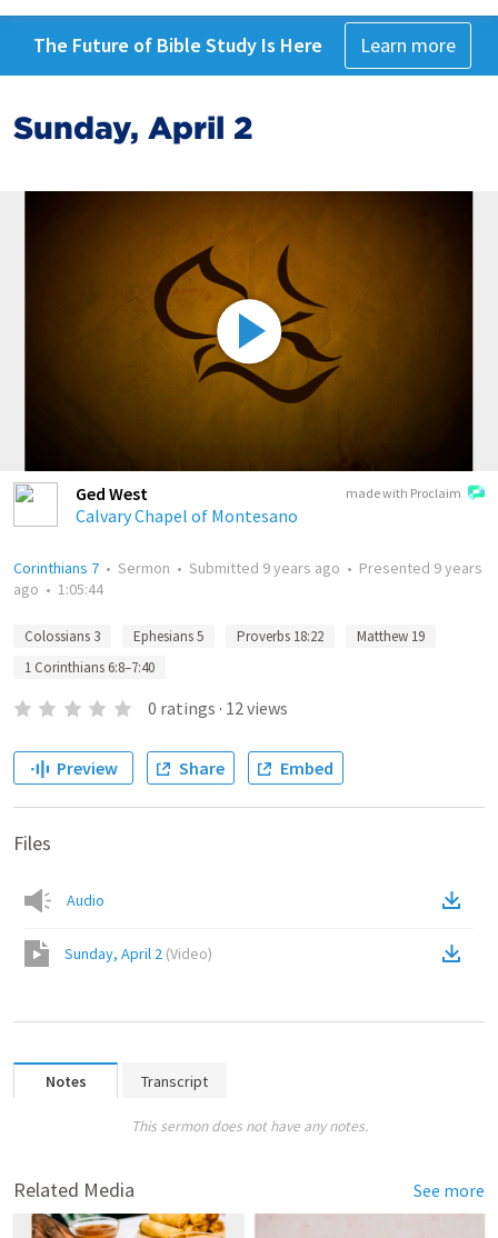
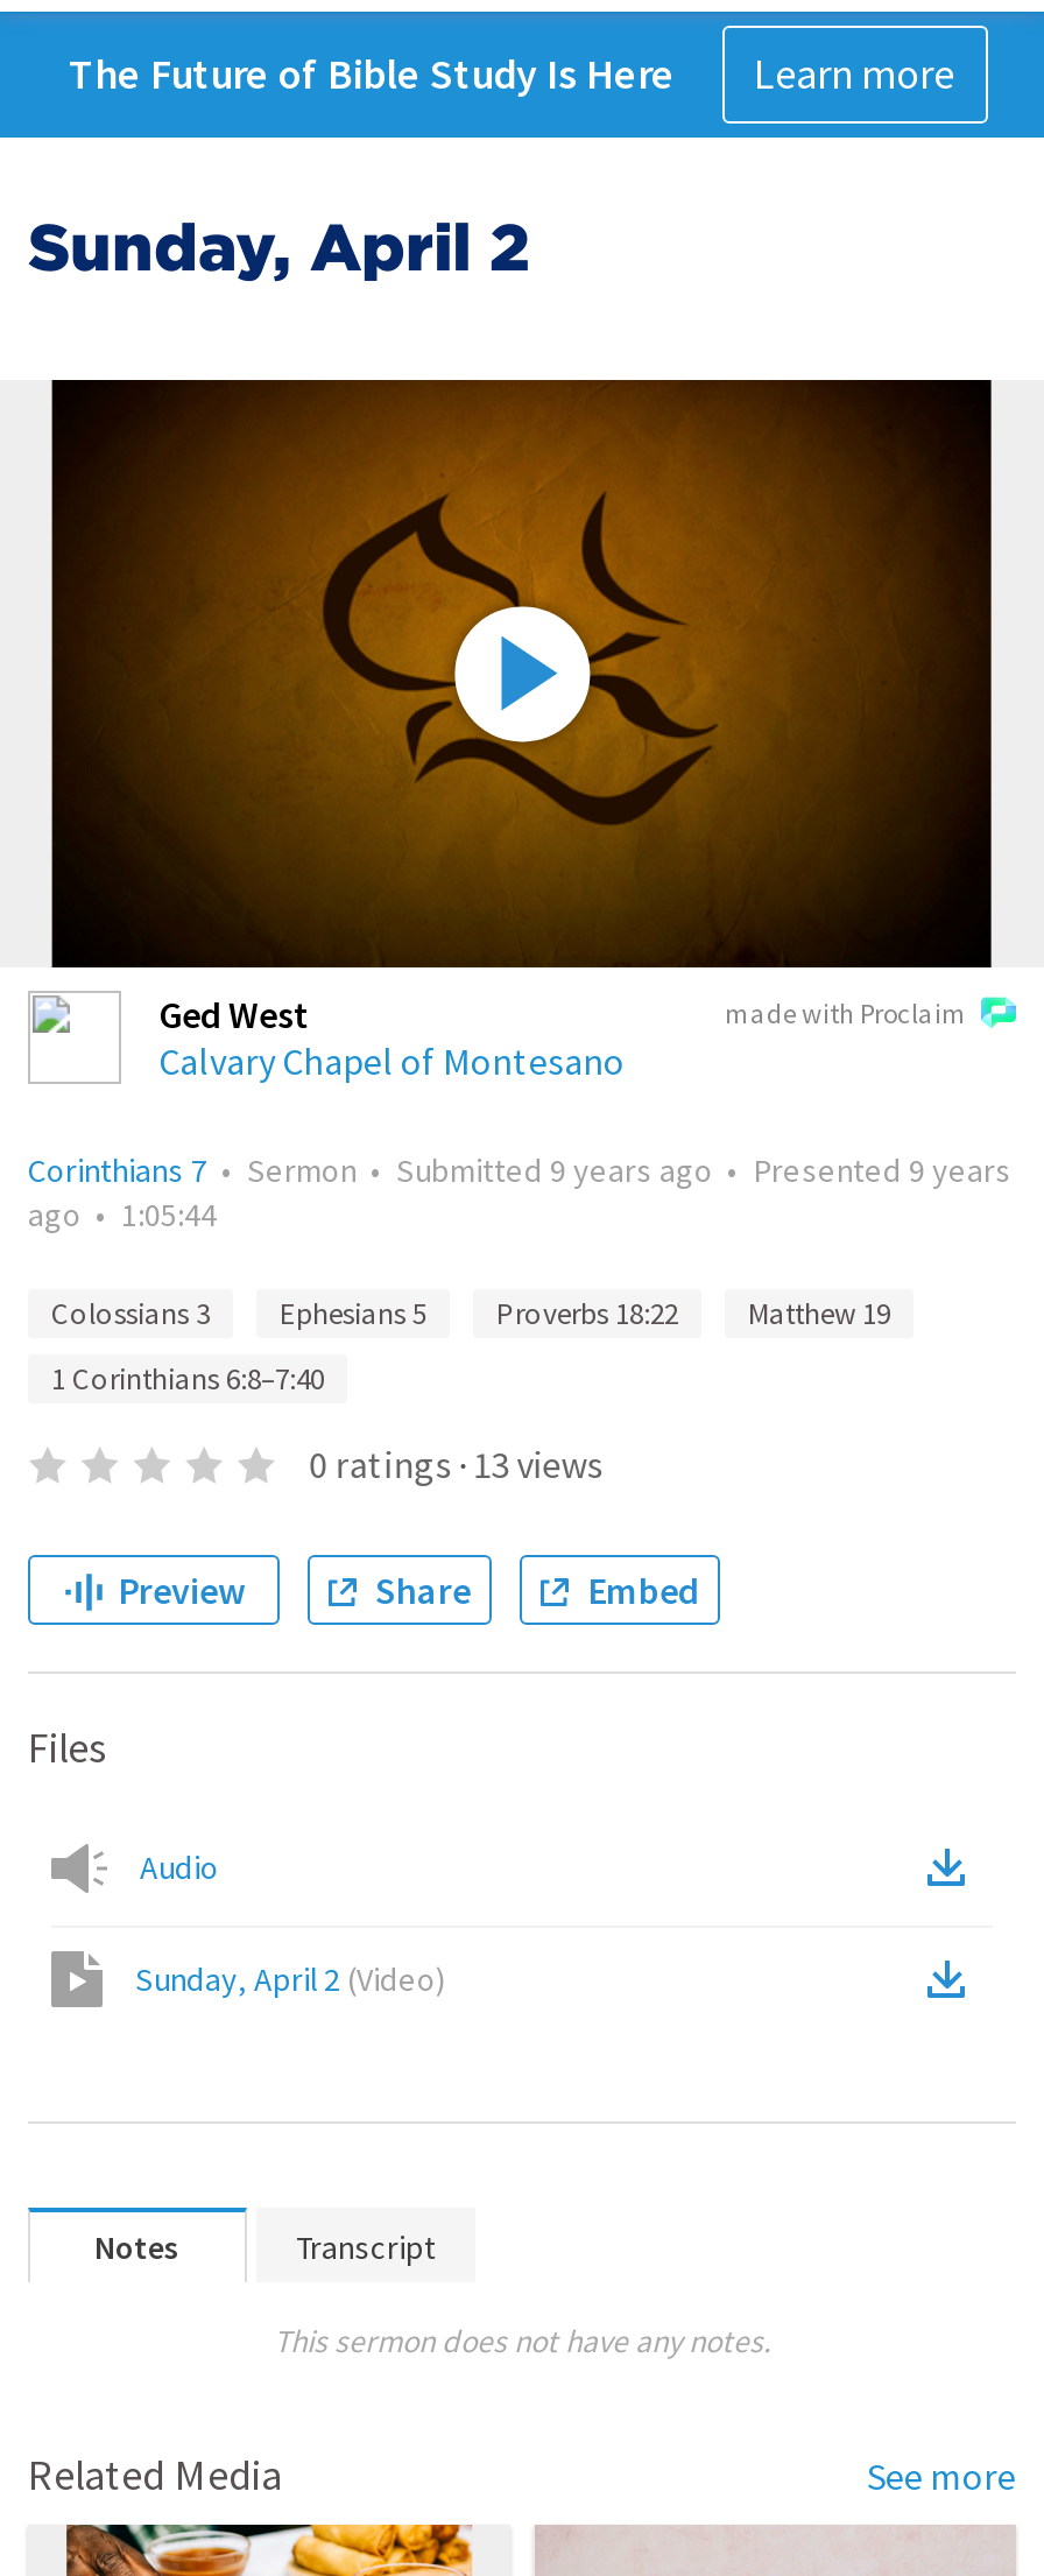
[148,697,288,719] 0 ratings · 12 views -> [309,1441,603,1487] 0 ratings · 13 views

